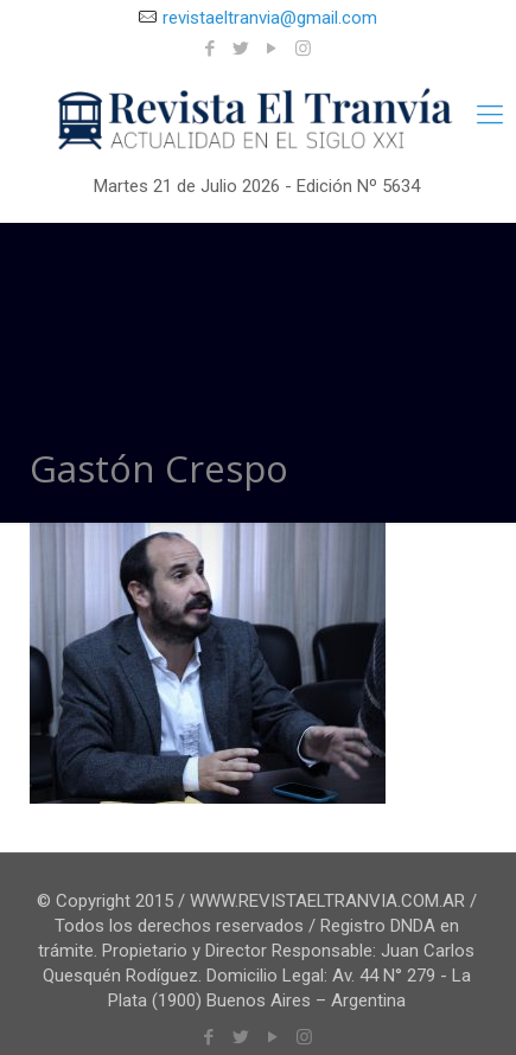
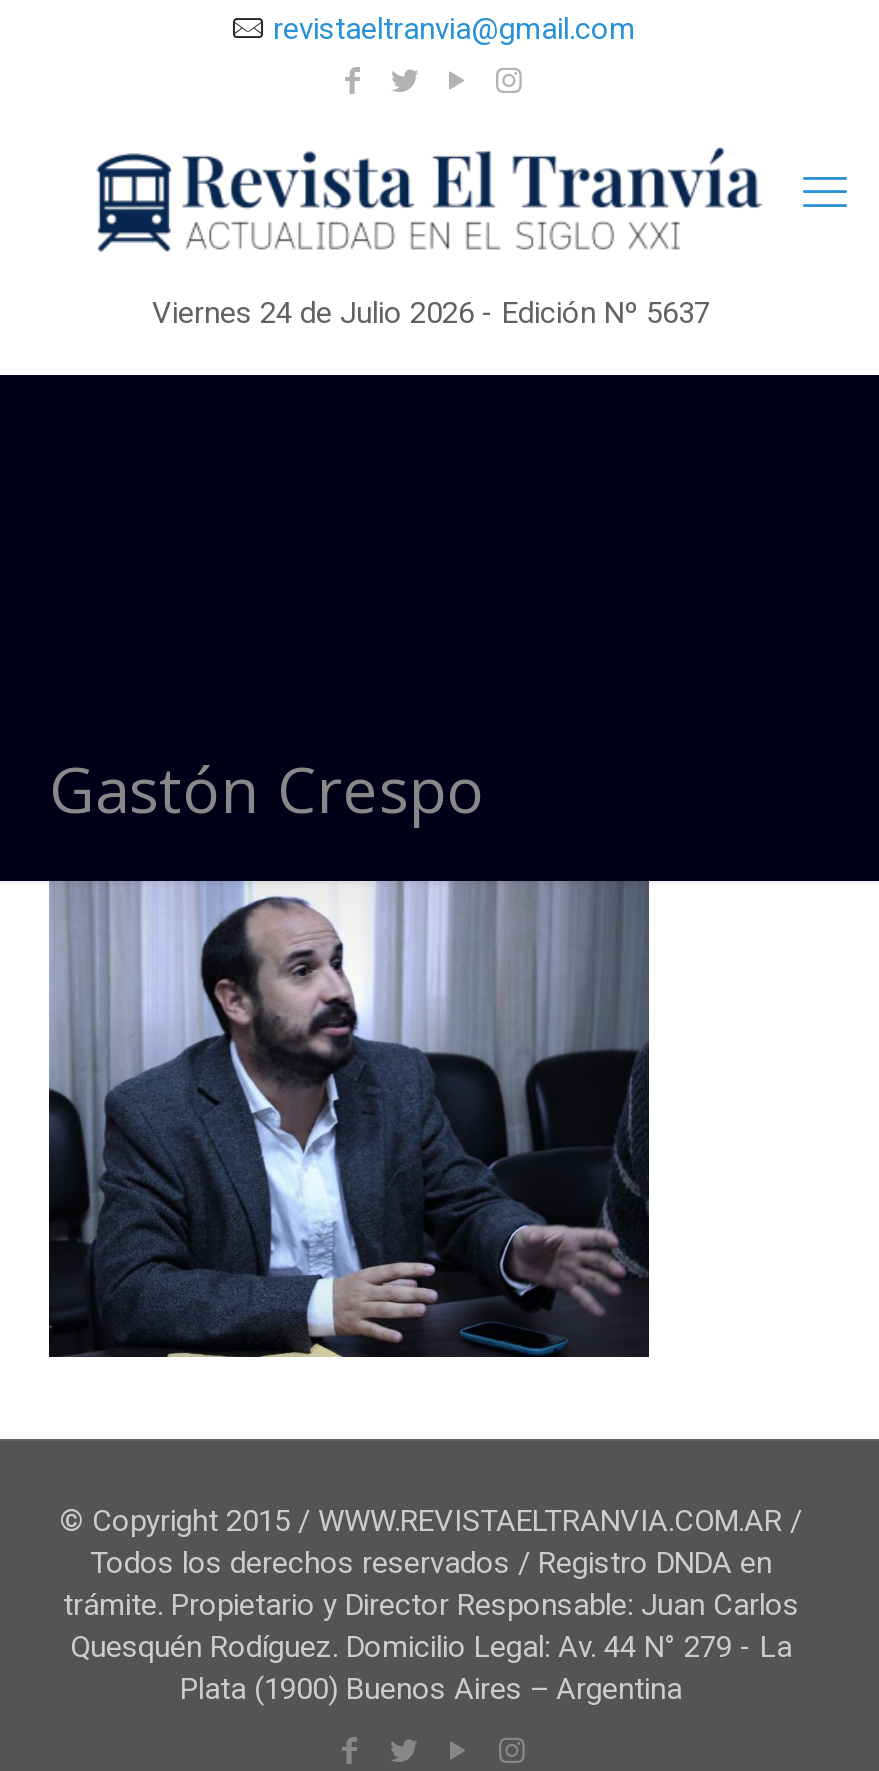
[93,175,419,197] Martes 21 de Julio 2026 - Edición Nº 5634 -> [152,295,710,331] Viernes 24 de Julio 2026 - Edición Nº 5637

